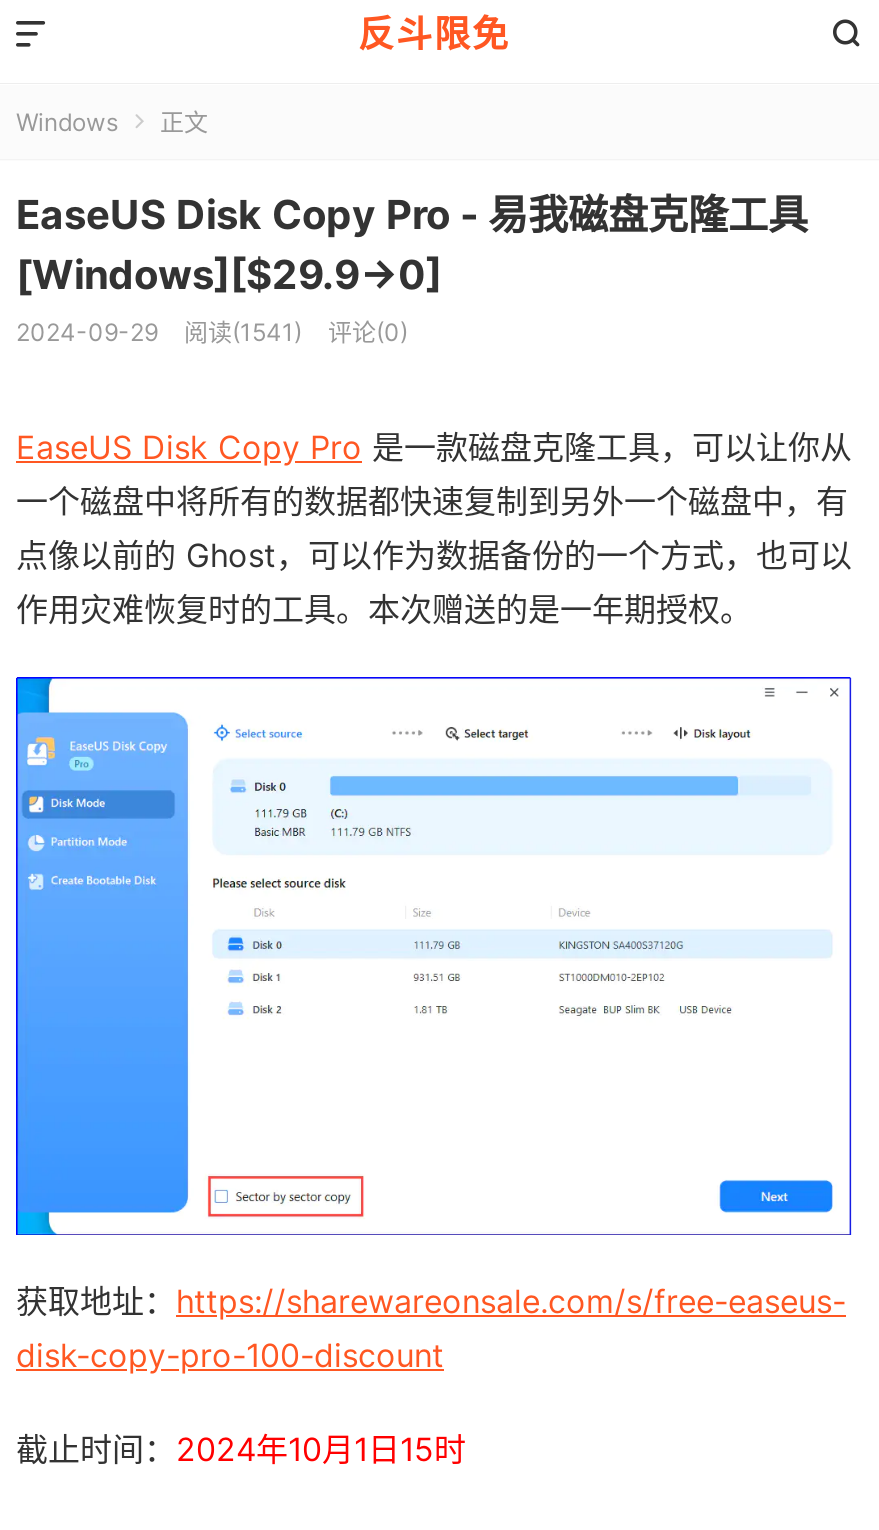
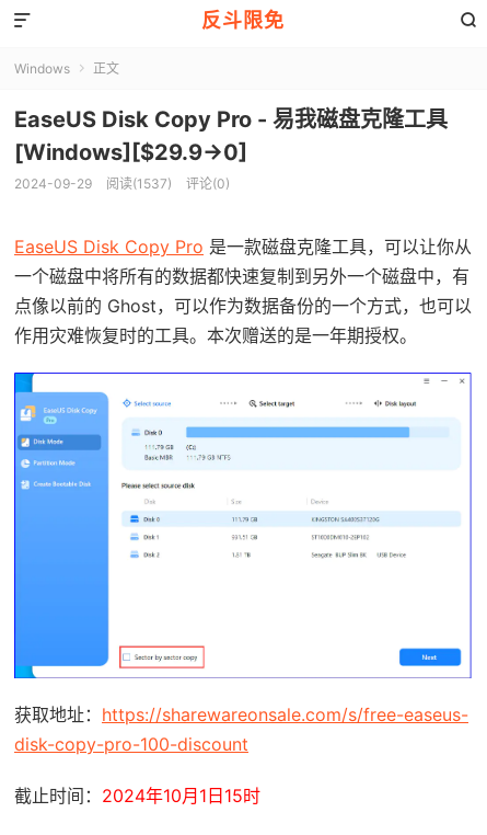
[16,317,408,347] 2024-09-29 阅读(1541) 评论(0) -> [14,175,230,192] 2024-09-29 阅读(1537) 评论(0)

